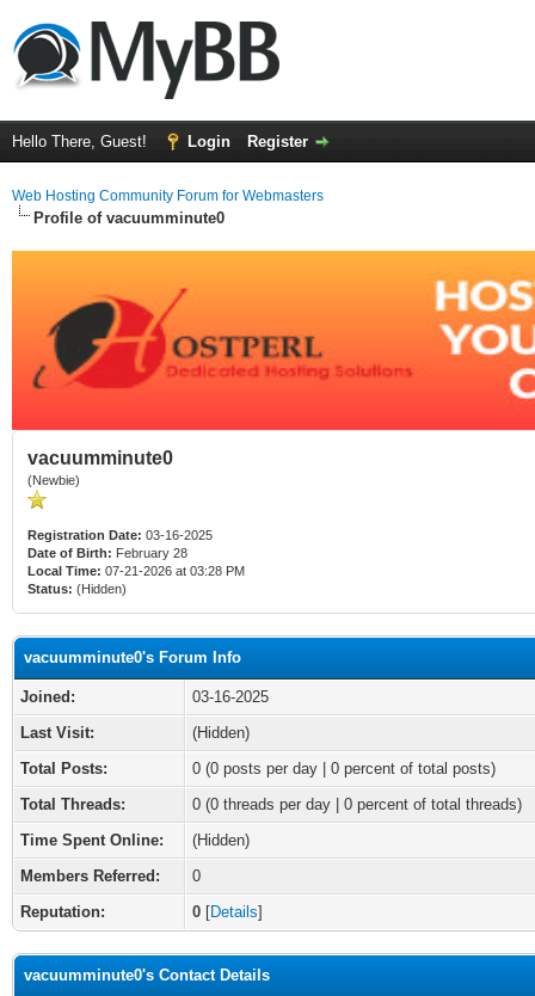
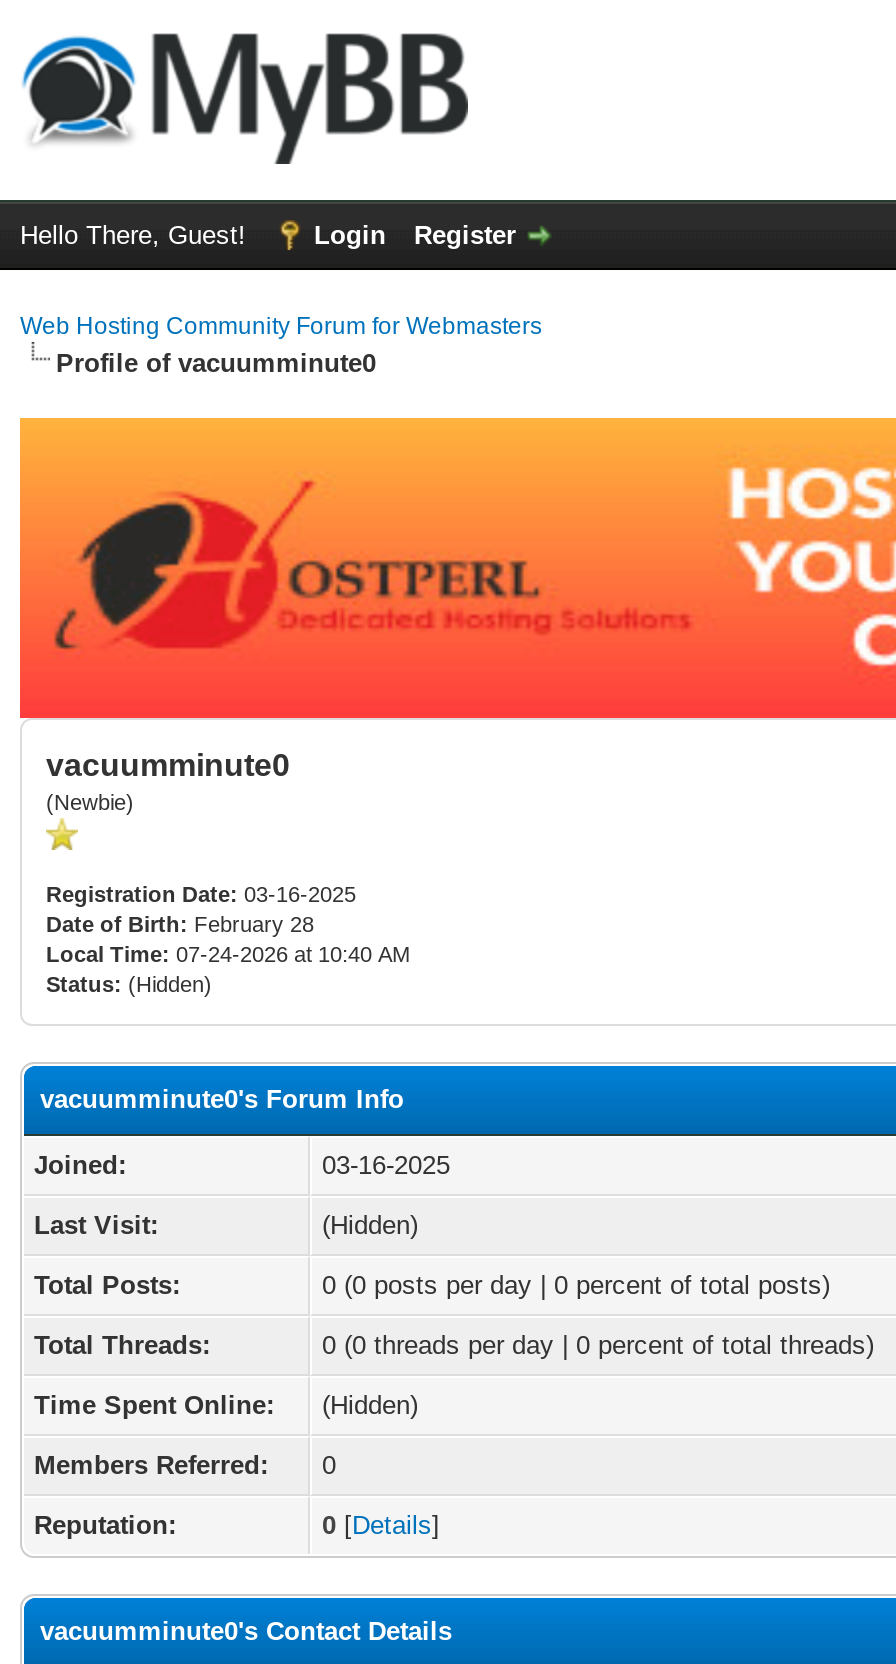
[27,564,245,578] Local Time: 07-21-2026 at 03:28 PM -> [46,942,410,966] Local Time: 07-24-2026 at 10:40 AM

